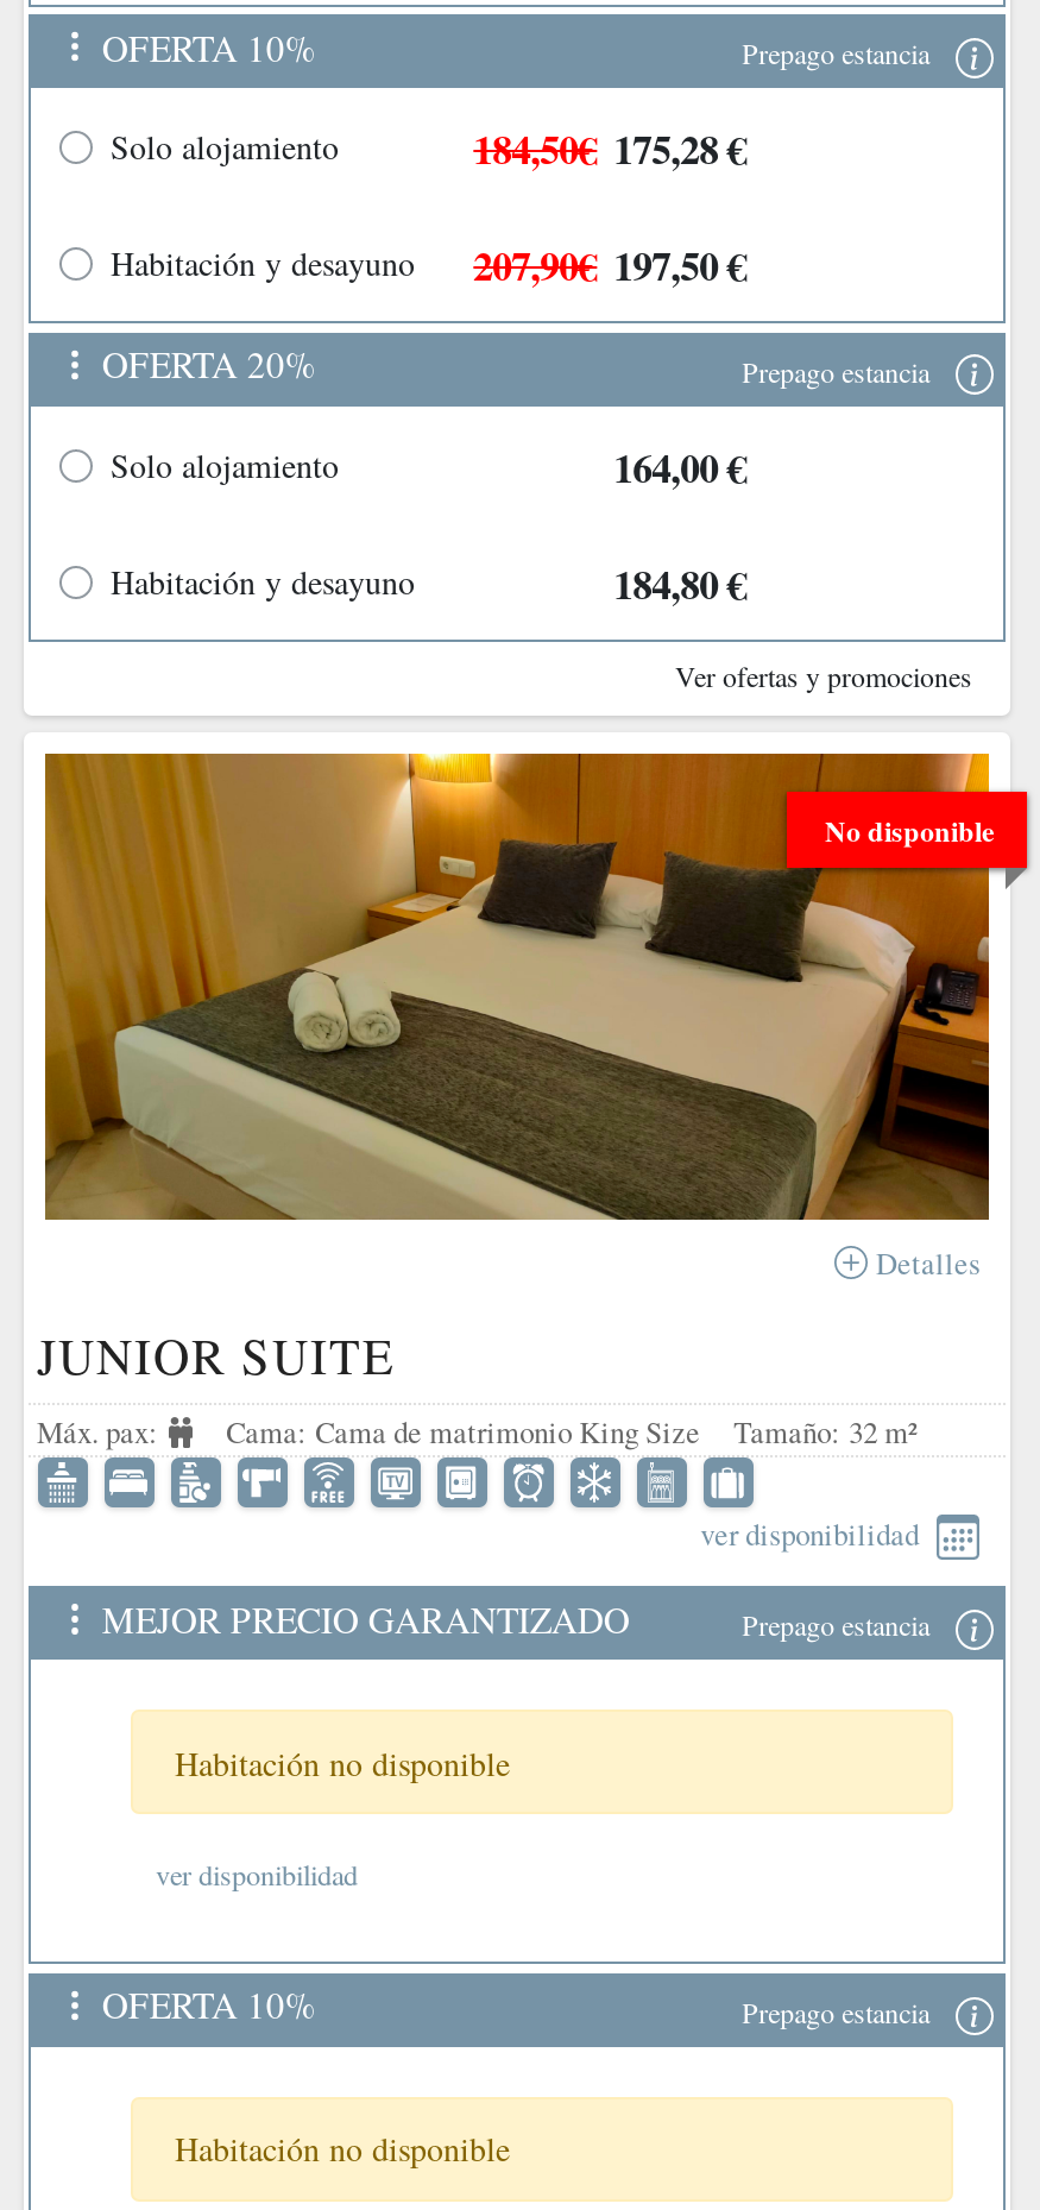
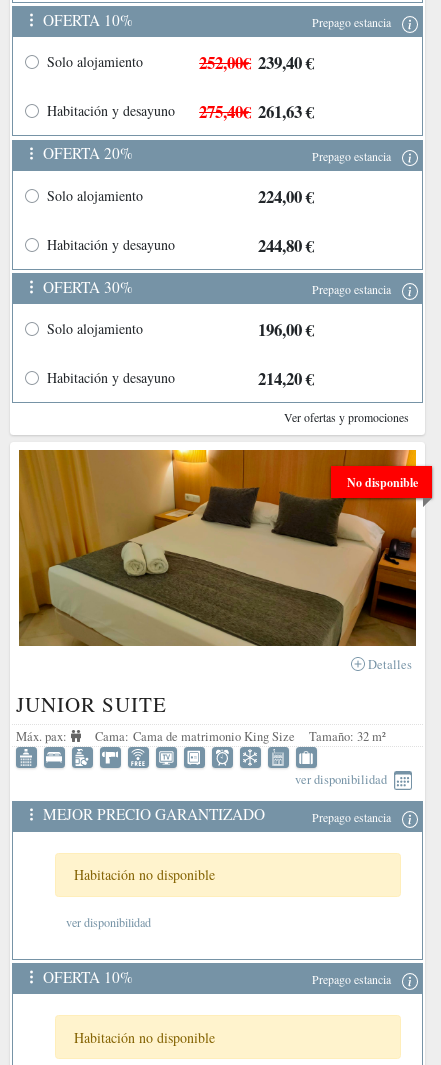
[474,120,747,180] 184,50€ 175,28 € -> [199,50,314,75] 252,00€ 239,40 €
[111,237,747,296] Habitación y desayuno 207,90€ 197,50 € -> [46,99,314,124] Habitación y desayuno 275,40€ 261,63 €
[614,437,747,497] 164,00 € -> [258,184,314,209] 224,00 €
[614,554,747,613] 184,80 € -> [39,233,391,391] 244,80 € | OFERTA 30% | Prepago estancia | Solo alojamiento | 196,00 € | Habitación y desayuno | 214,20 €

